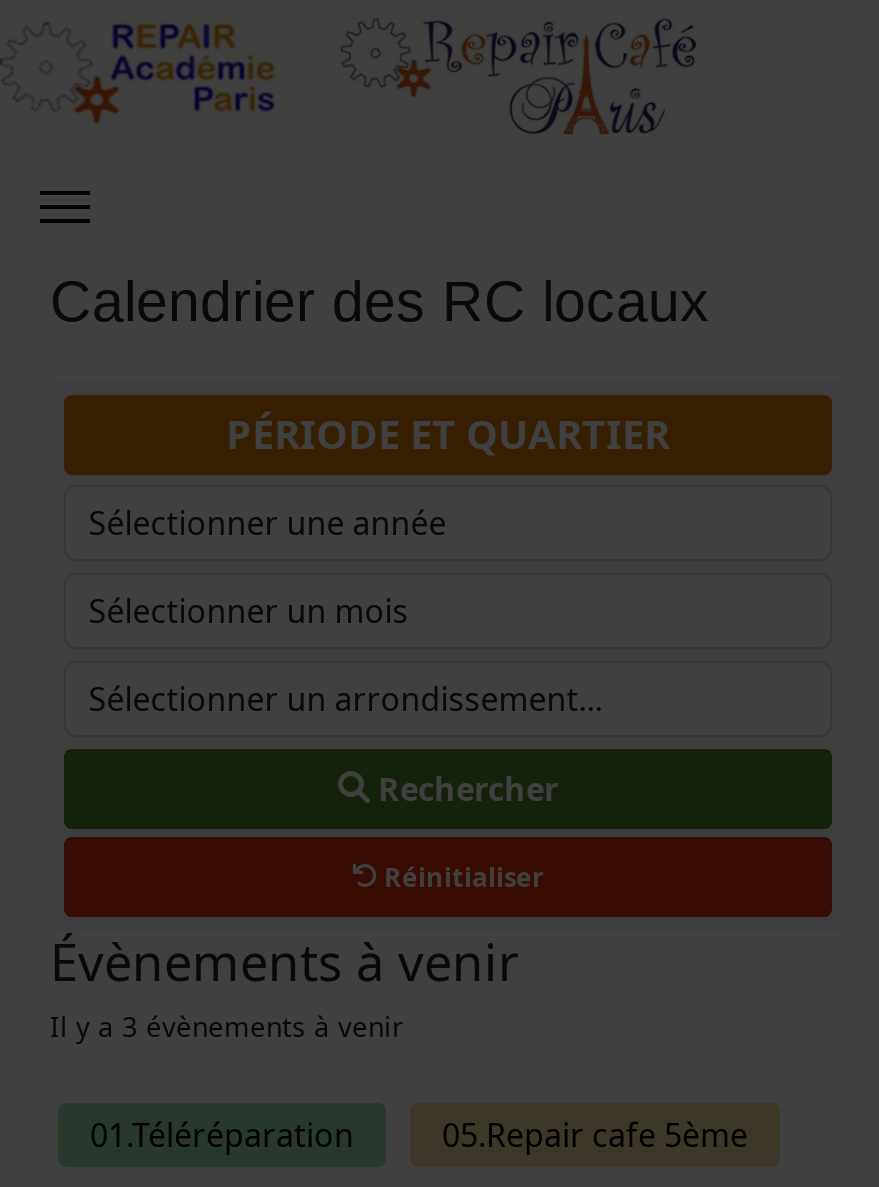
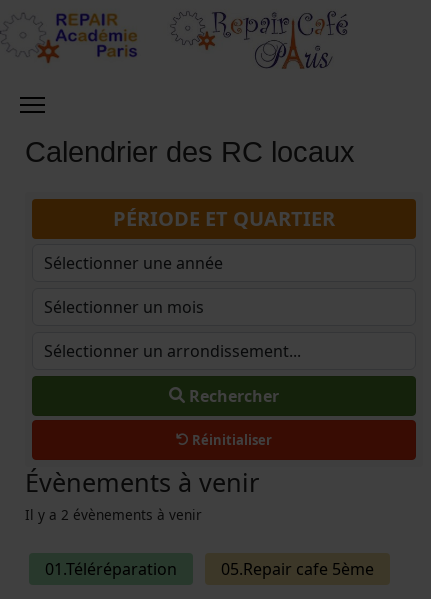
[50,1007,404,1045] Il y a 3 évènements à venir -> [25,505,202,524] Il y a 2 évènements à venir

